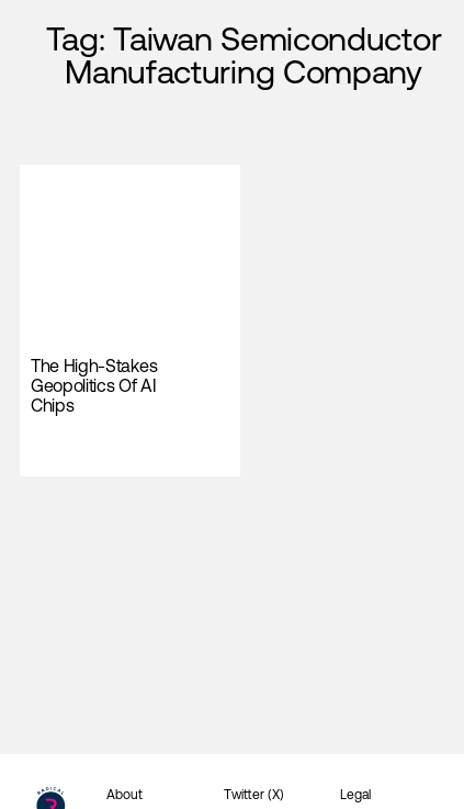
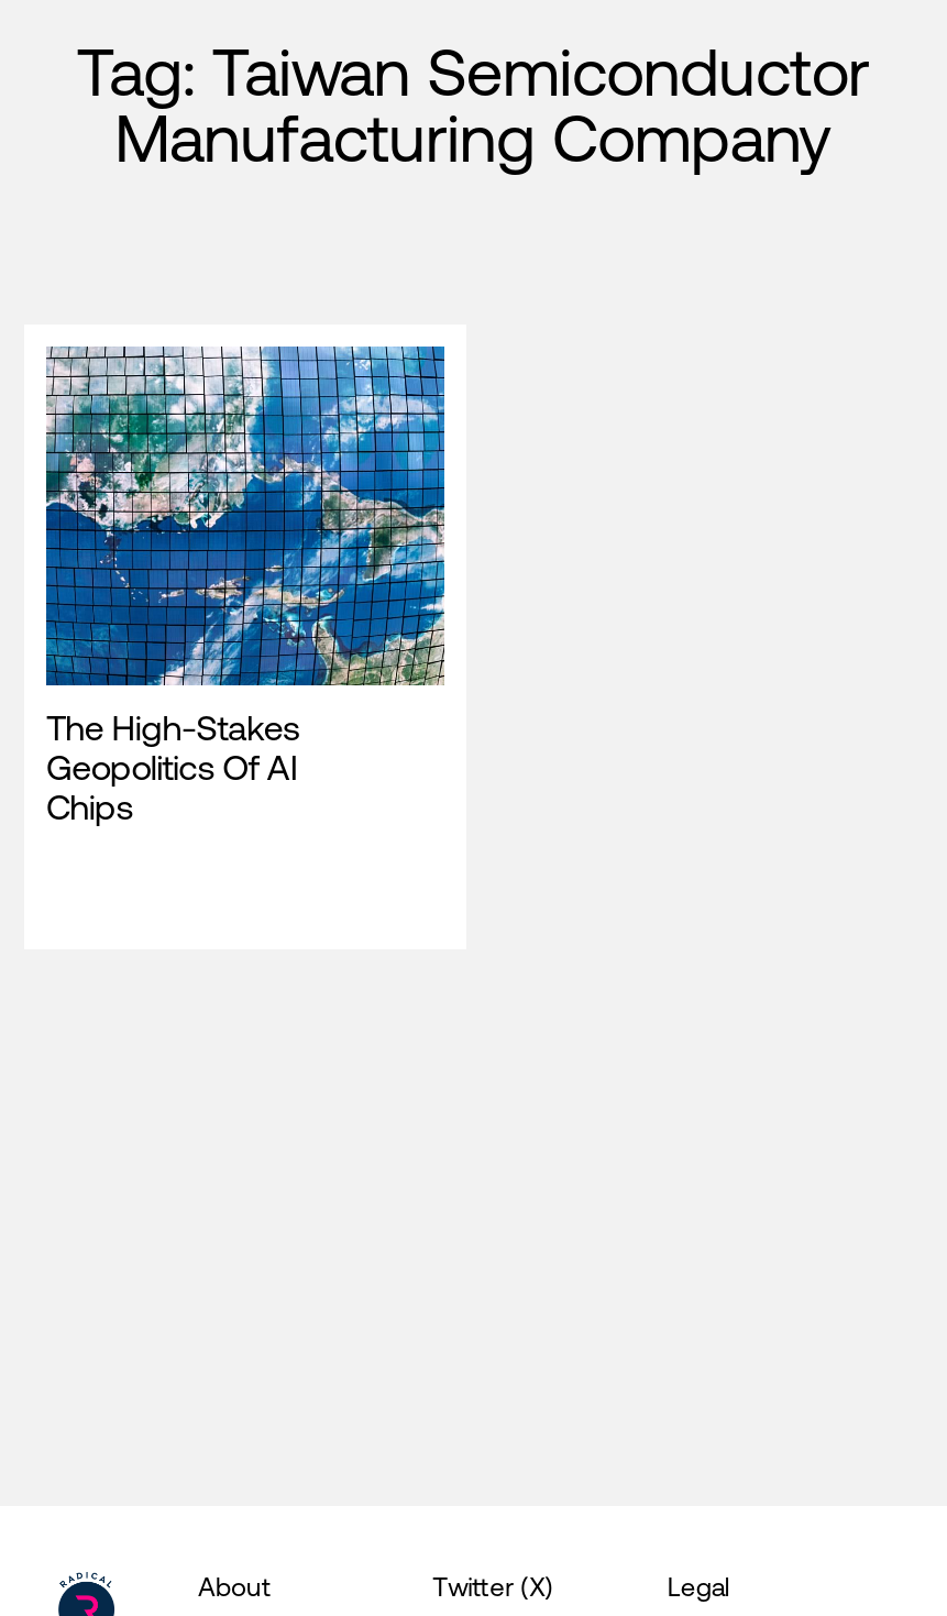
none -> [44,344,447,688] [image]

